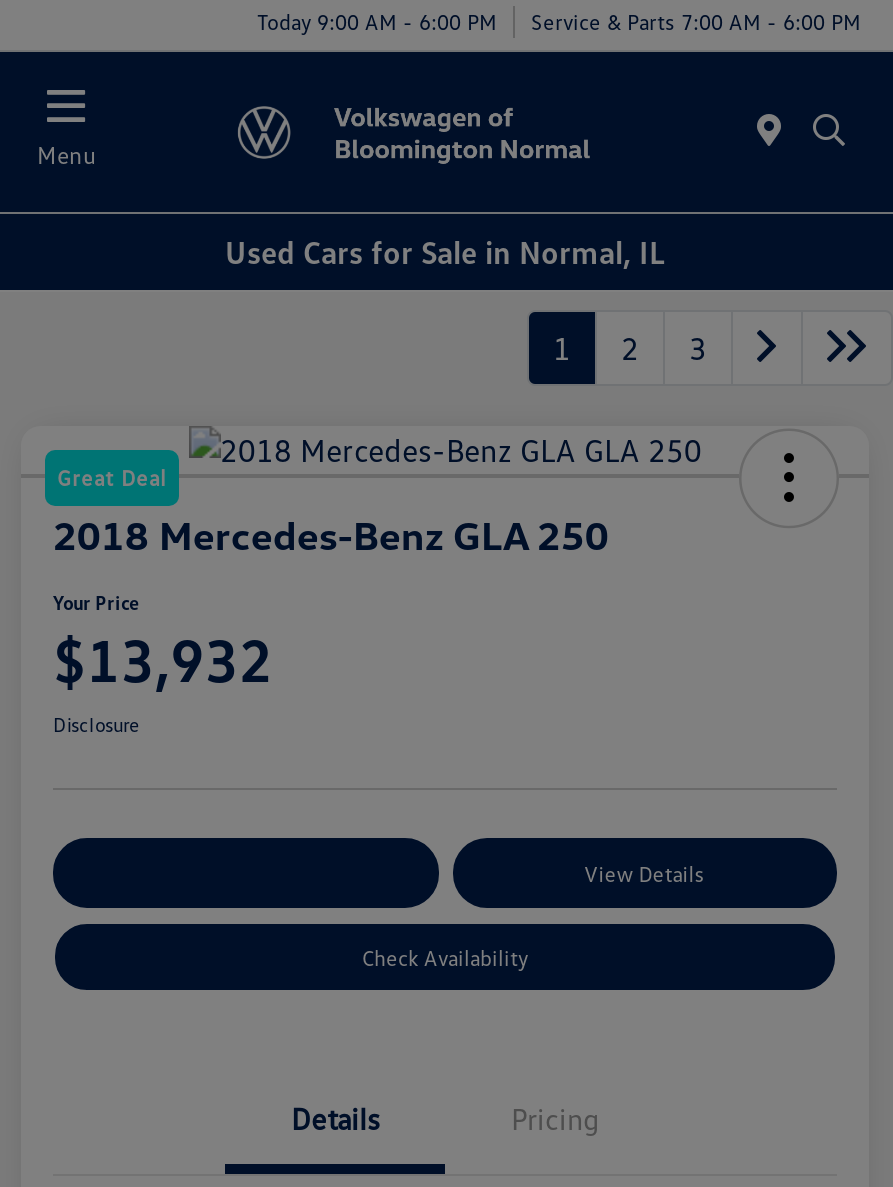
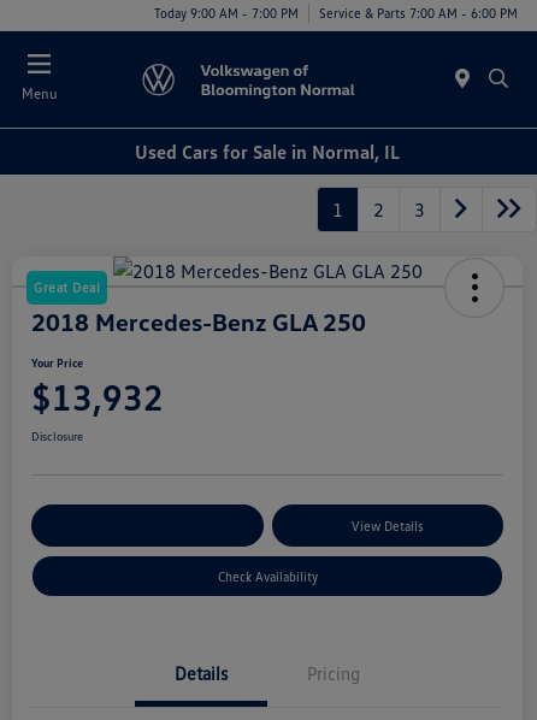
[257,7,861,33] Today 9:00 AM - 6:00 PM Service & Parts 7:00 AM - 6:00 PM -> [154,4,518,20] Today 9:00 AM - 7:00 PM Service & Parts 7:00 AM - 6:00 PM

